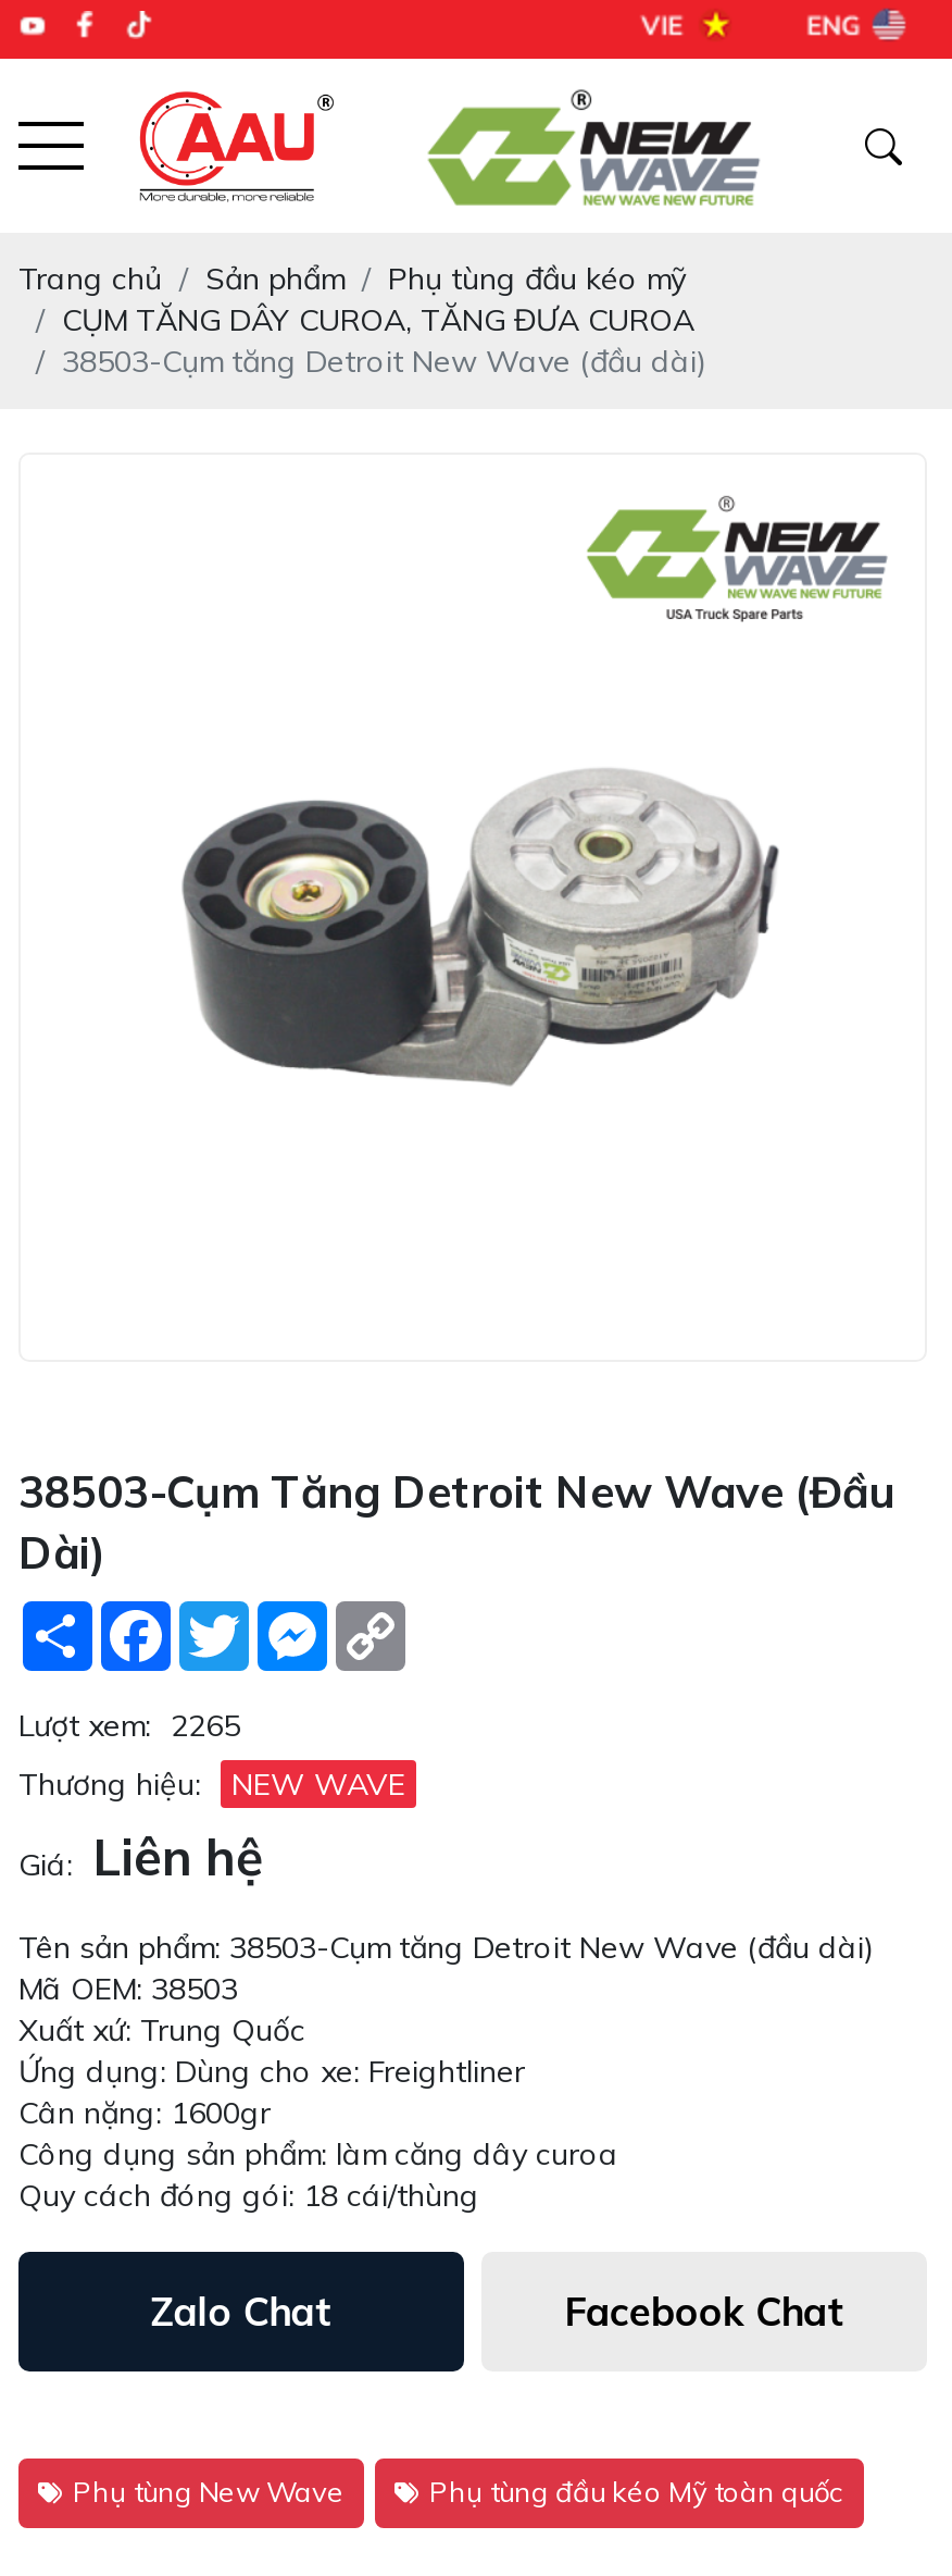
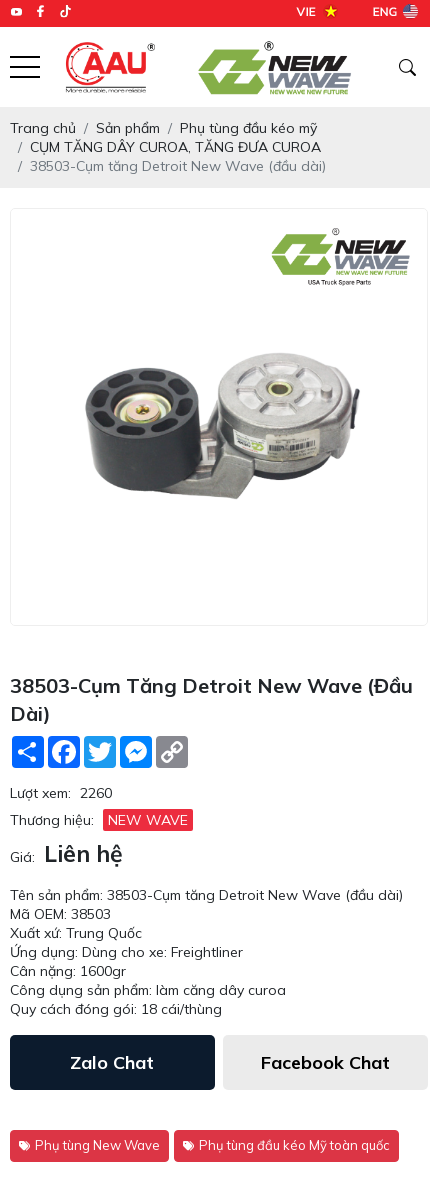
[18,1706,240,1745] Lượt xem: 2265 -> [10,784,112,802] Lượt xem: 2260

